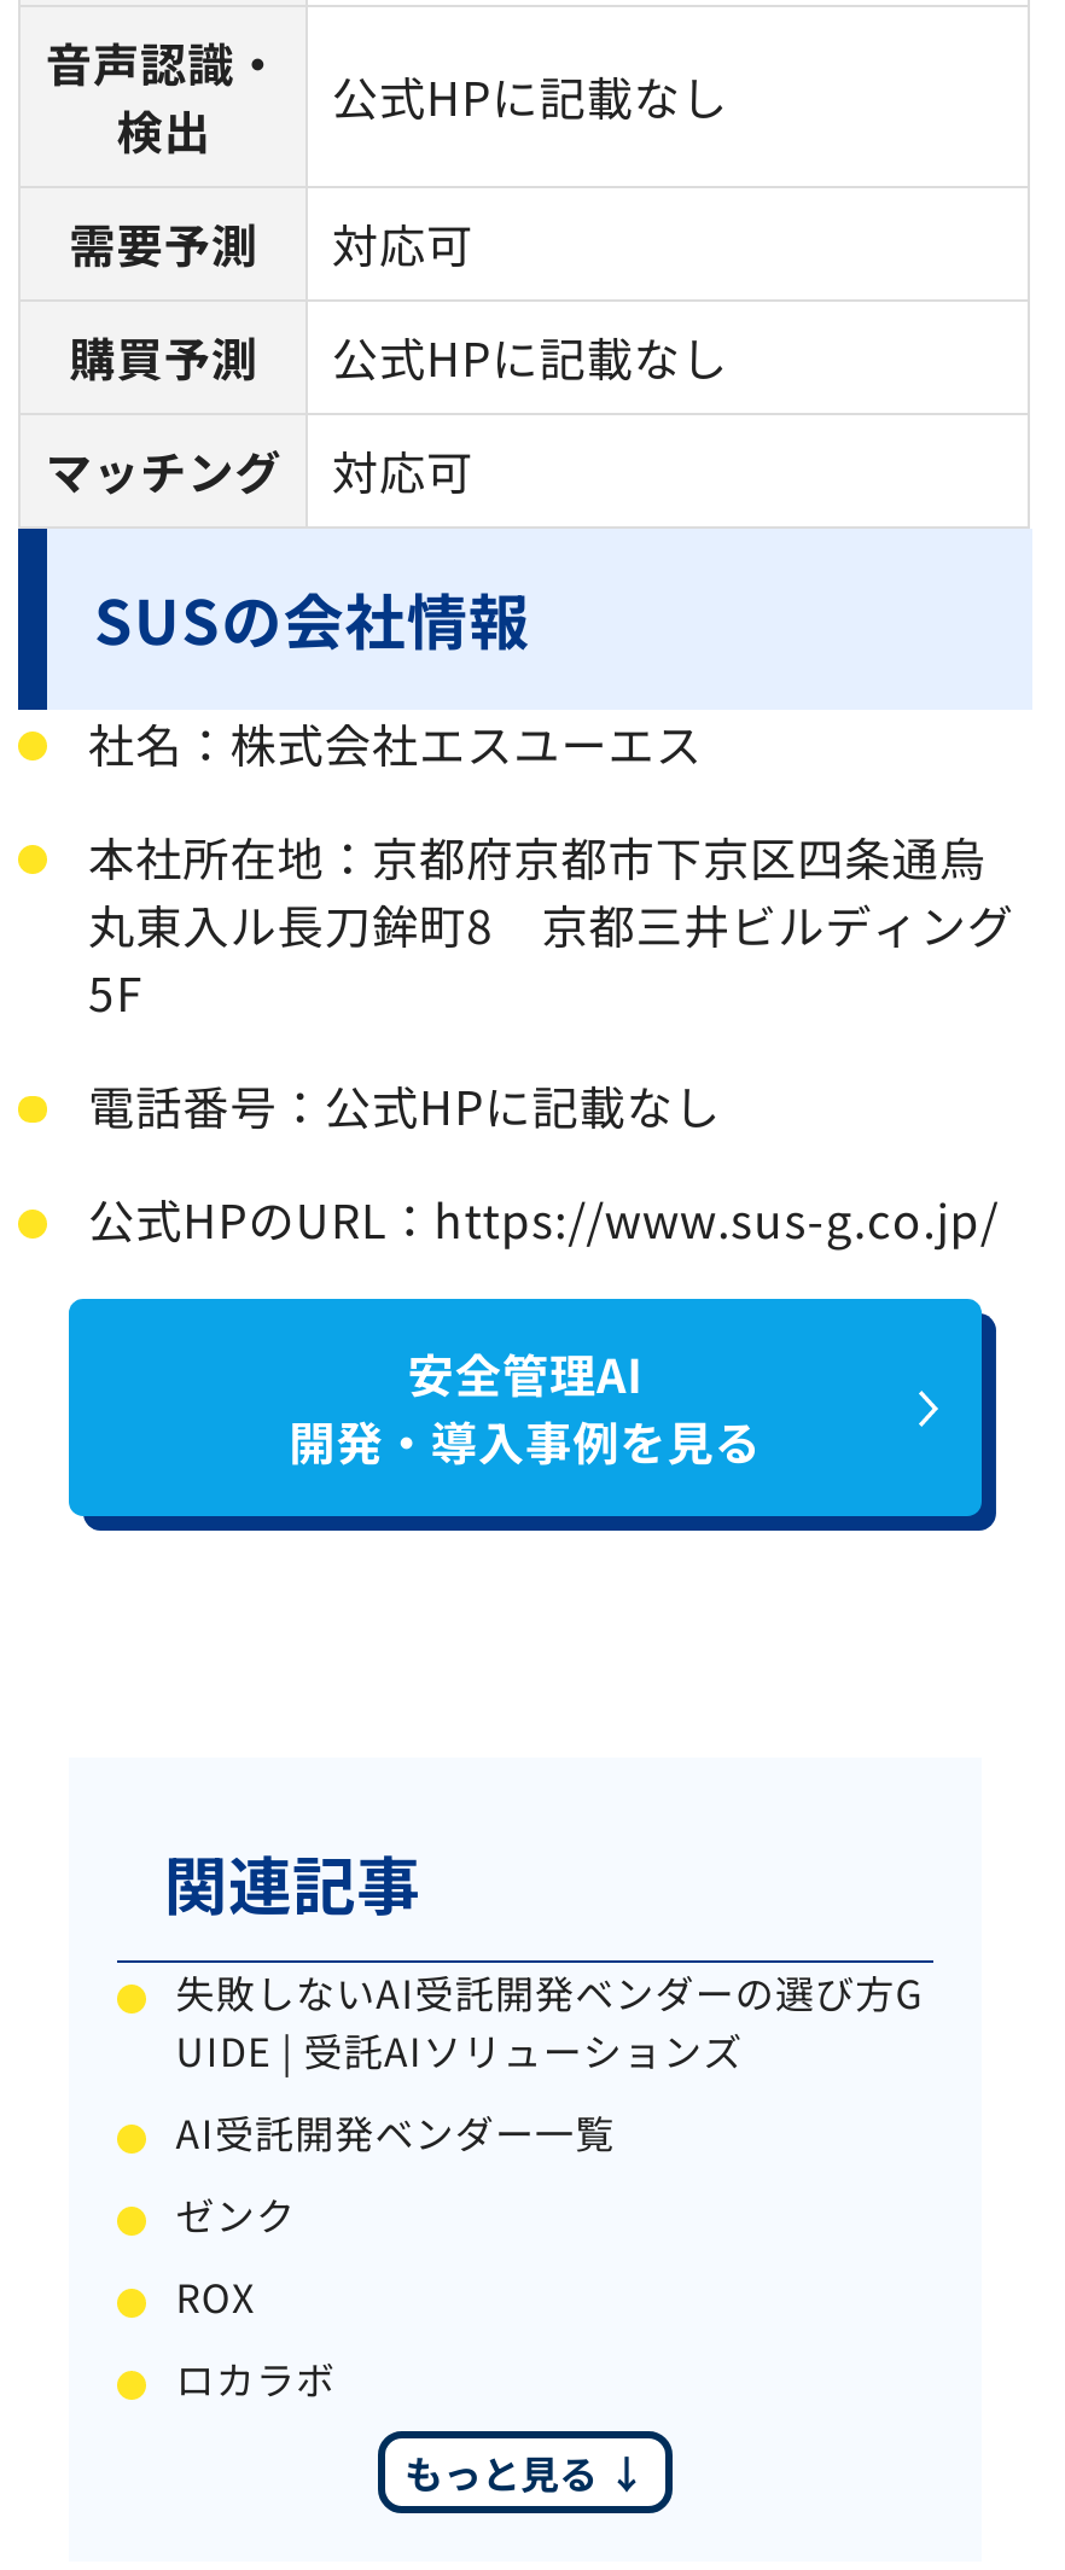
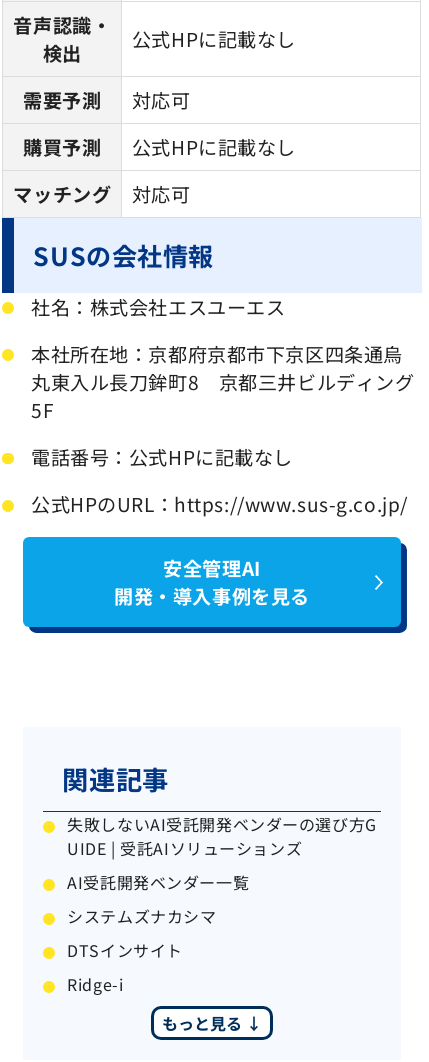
[176,2184,336,2407] ゼンク | ROX | ロカラボ -> [67,904,216,996] システムズナカシマ | DTSインサイト | Ridge-i

